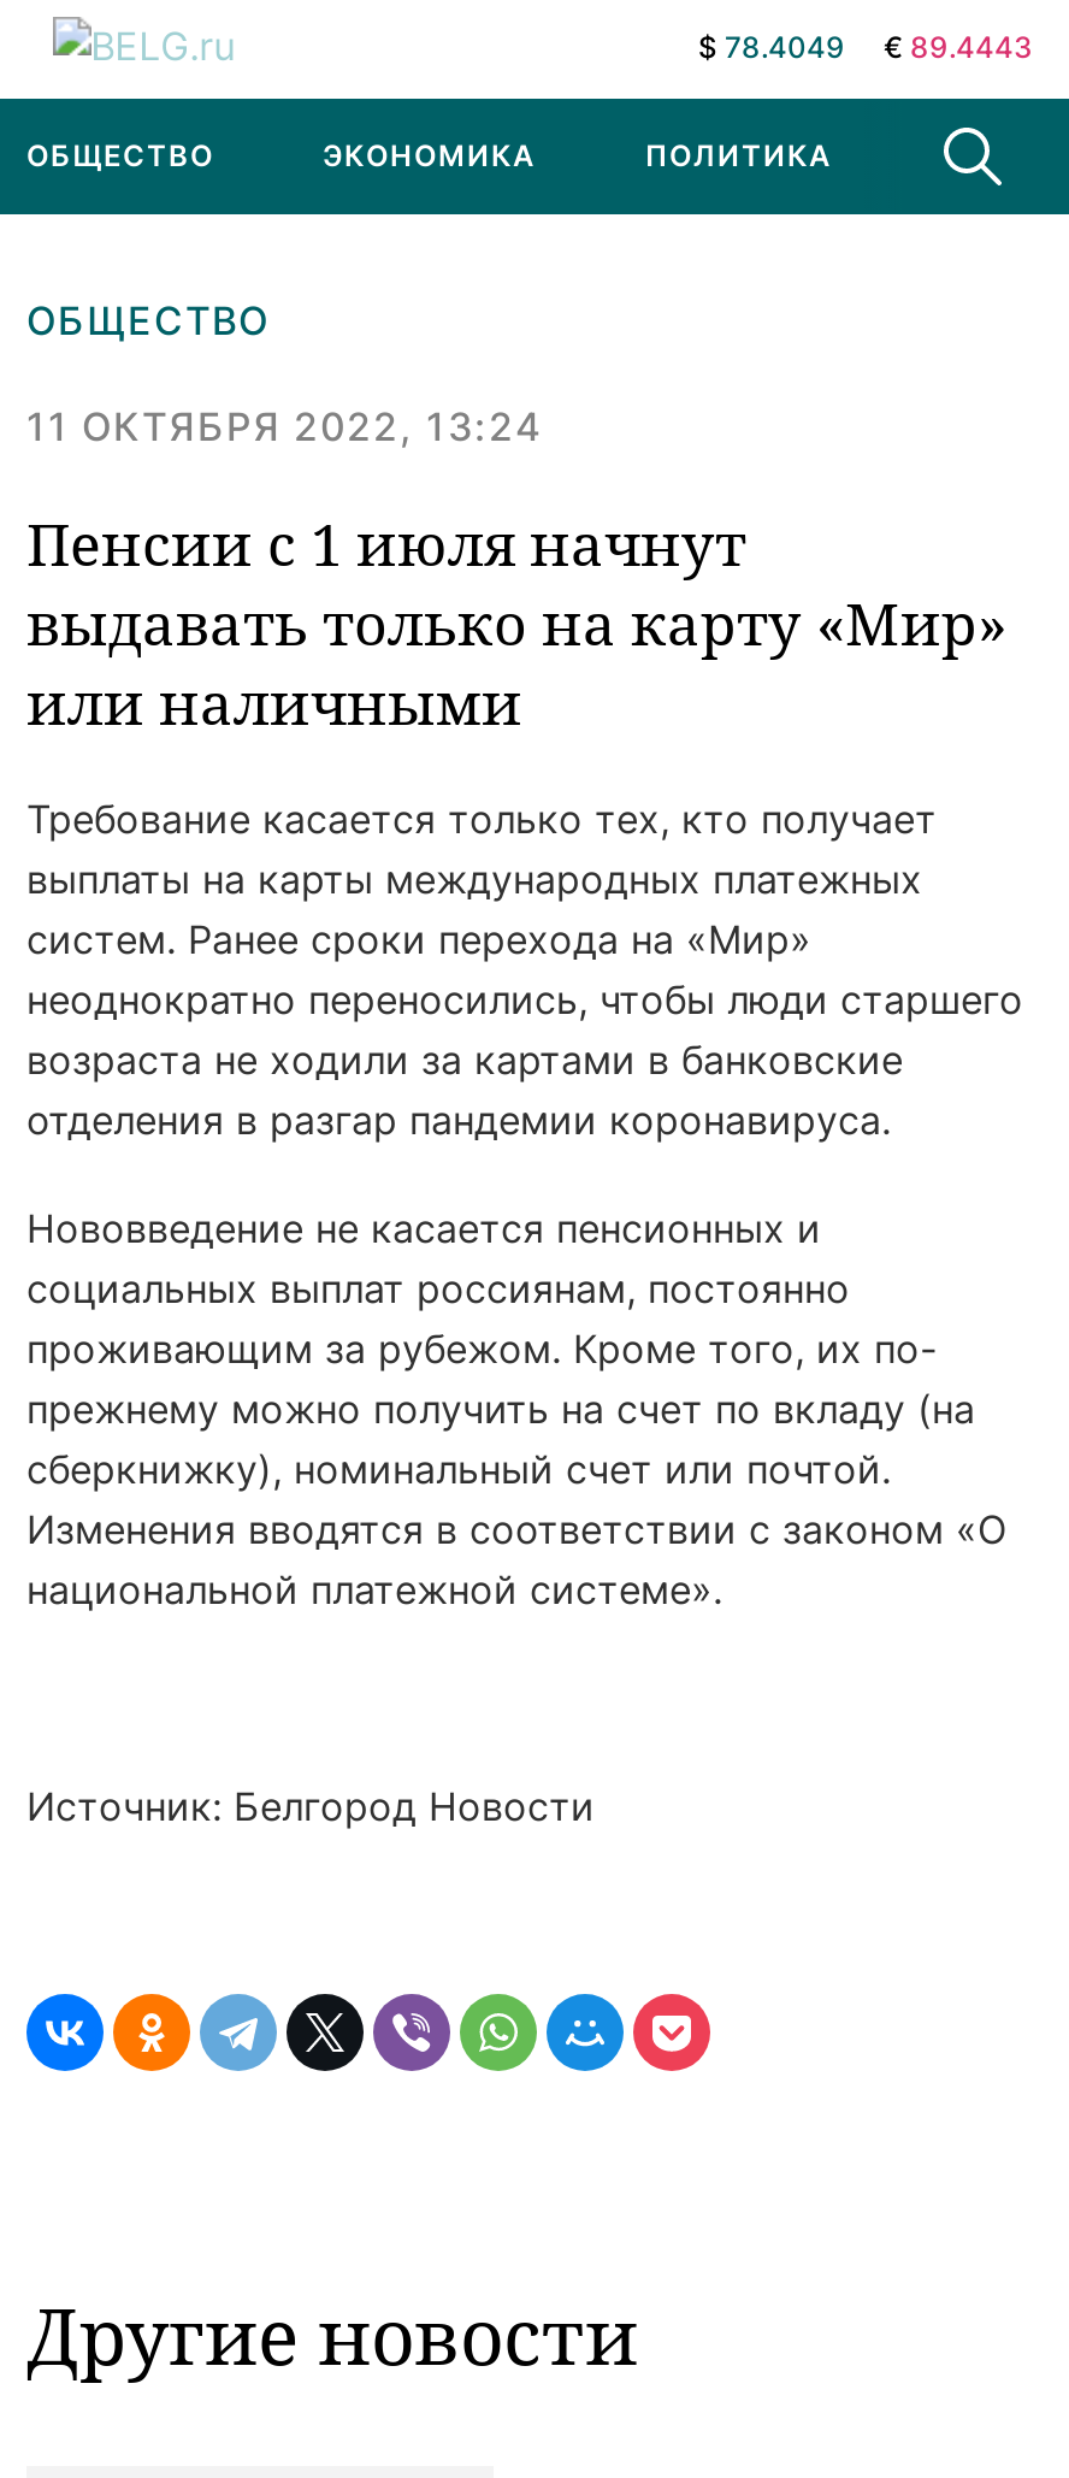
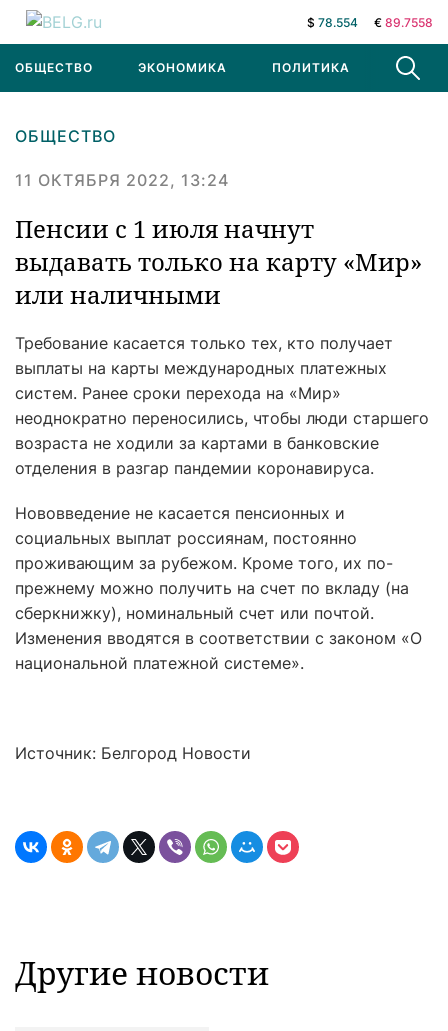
[698,28,845,64] $78.4049 -> [307,14,358,29] $78.554
[884,28,1033,64] €89.4443 -> [374,14,433,29] €89.7558

